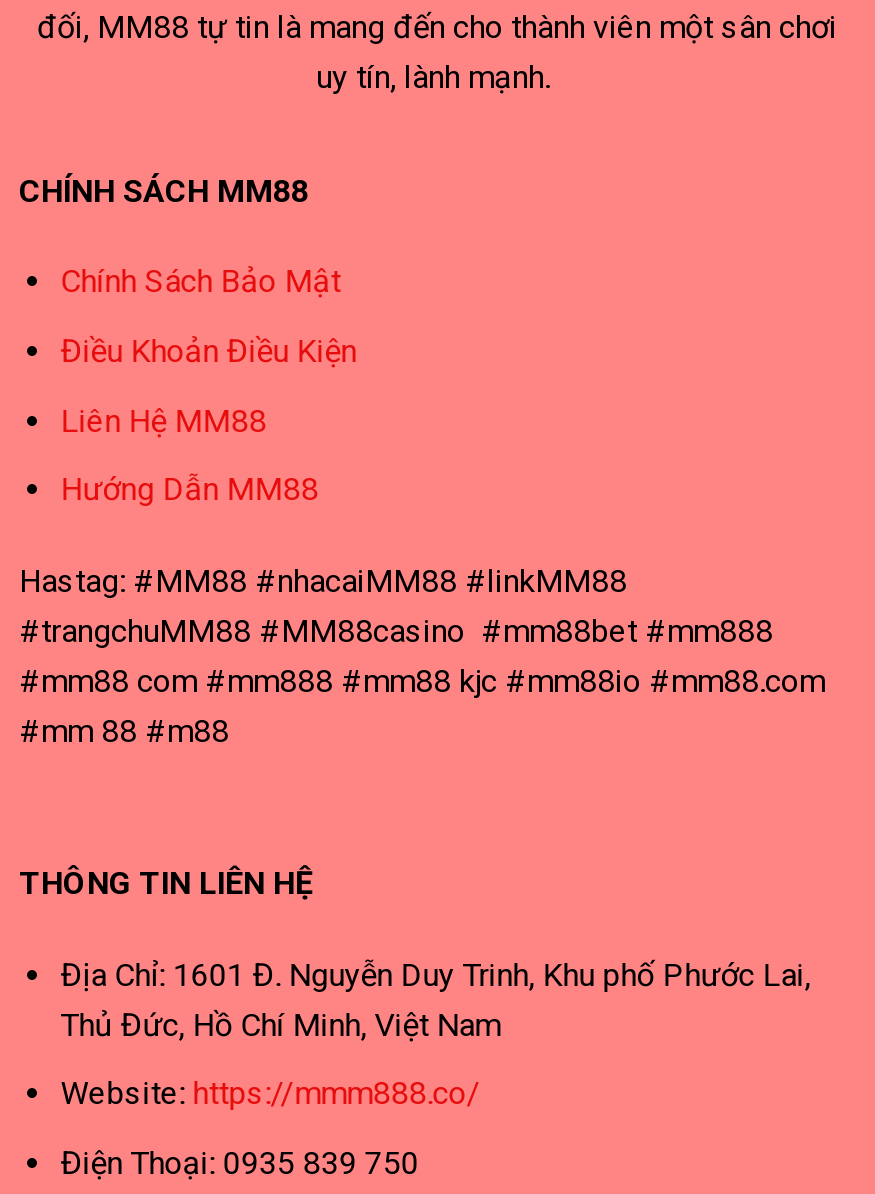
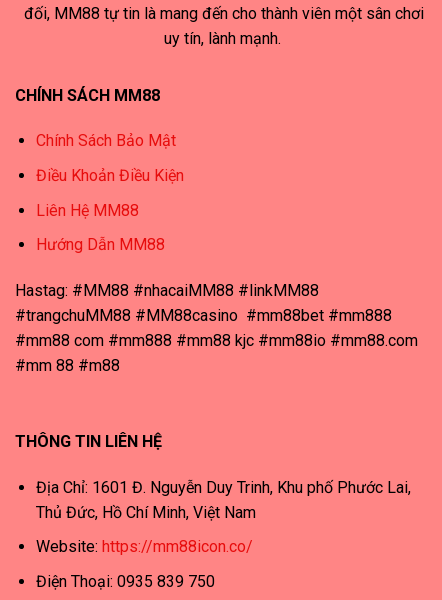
[61,1074,481,1112] Website: https://mmm888.co/ -> [36,537,253,556] Website: https://mm88icon.co/

